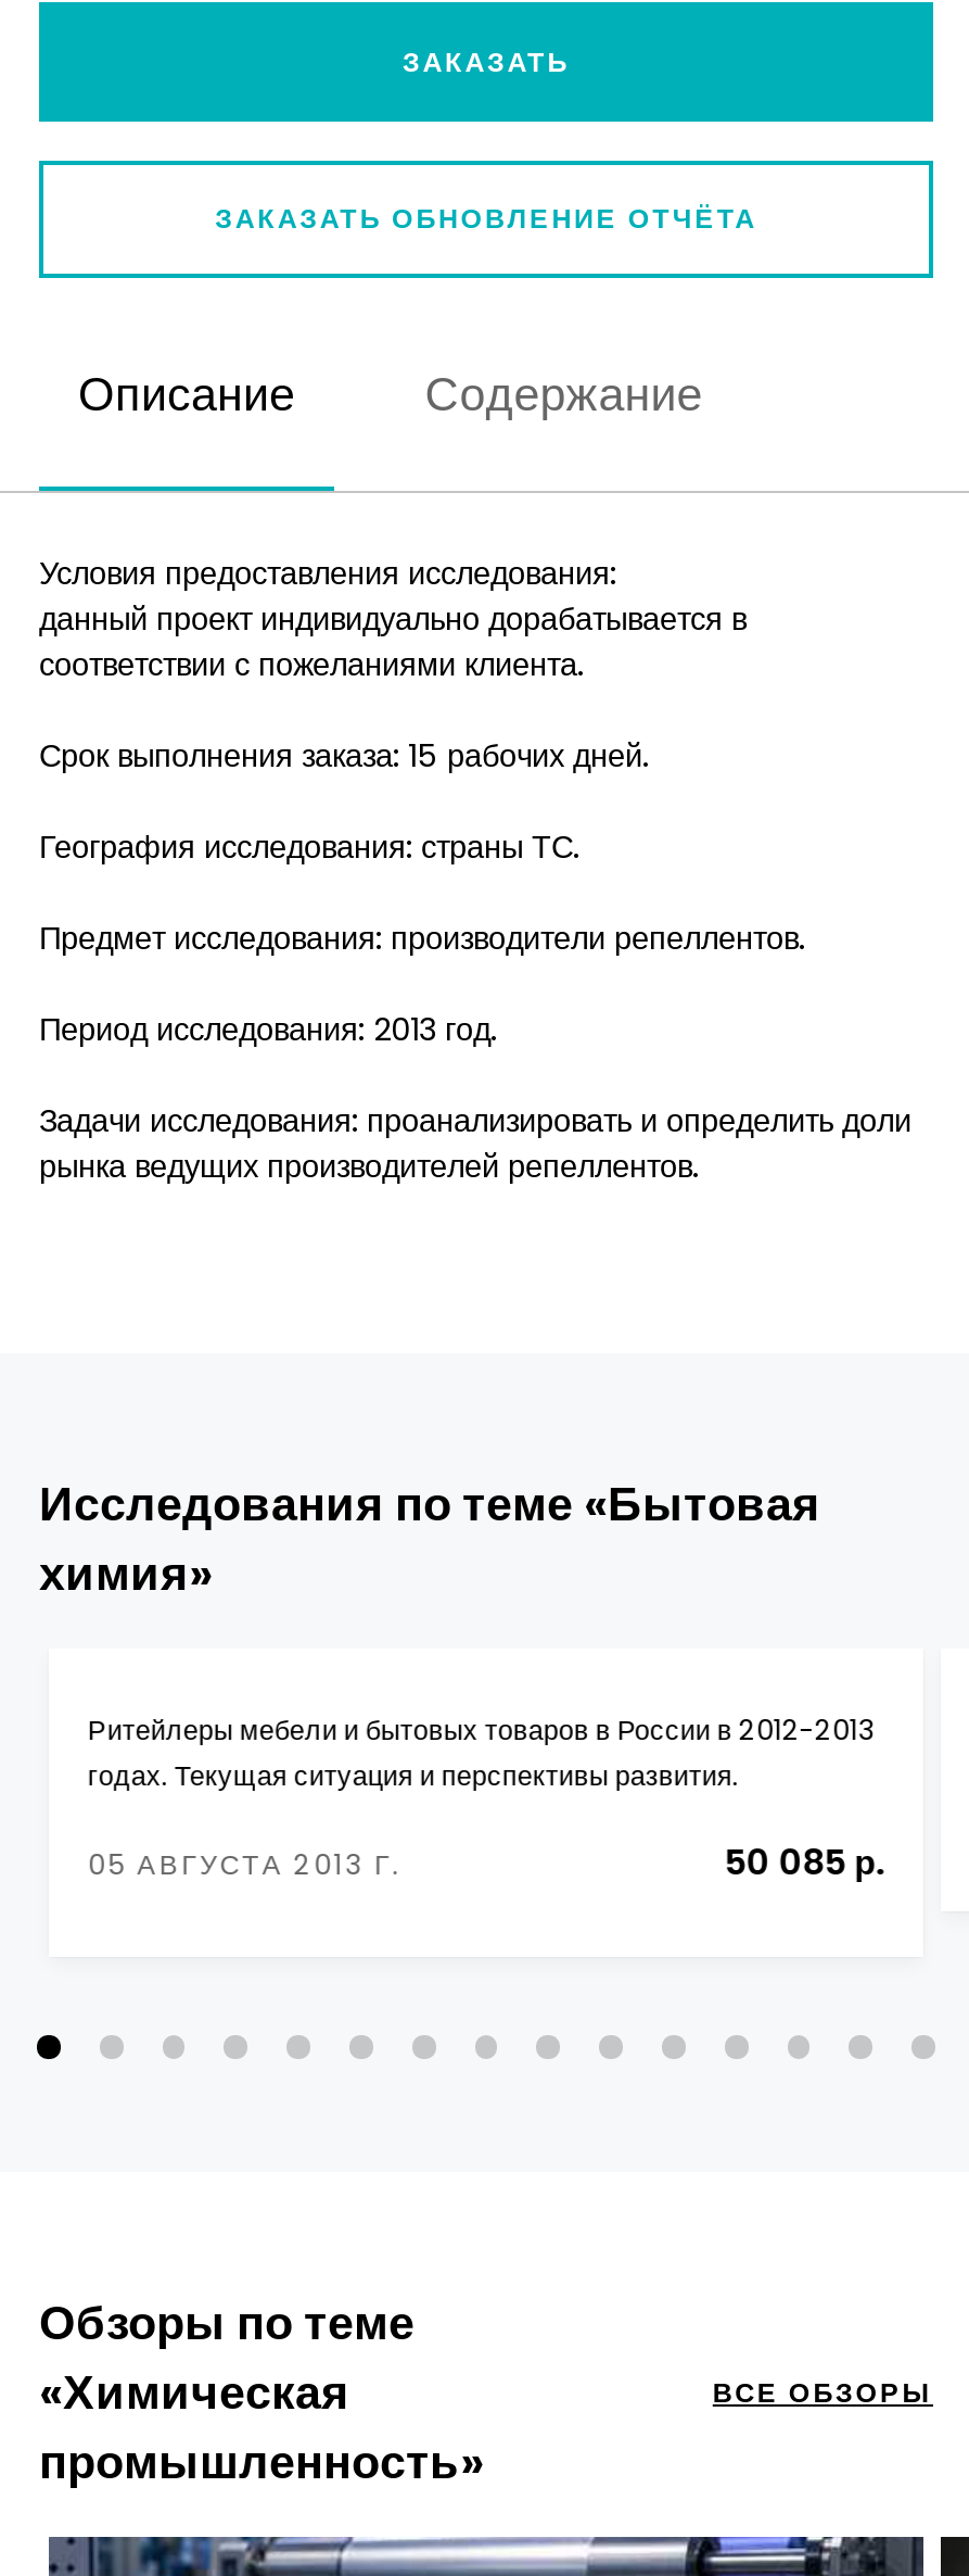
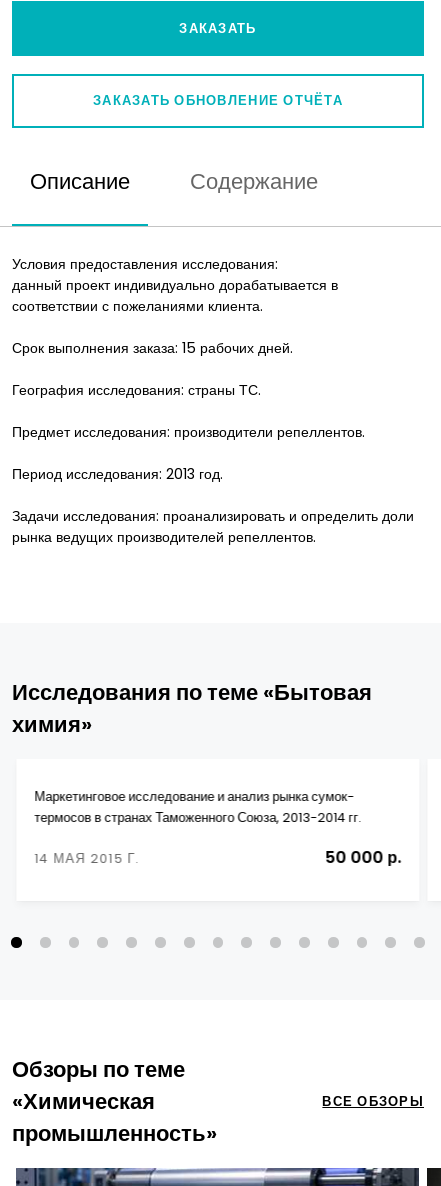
[88,1711,875,1794] Ритейлеры мебели и бытовых товаров в России в 2012-2013 | годах. Текущая ситуация и перспективы развития. -> [34,788,361,826] Маркетинговое исследование и анализ рынка сумок- | термосов в странах Таможенного Союза, 2013-2014 гг.
[88,1838,885,1888] 05 АВГУСТА 2013 Г. | 50 085 р. -> [34,846,402,869] 14 МАЯ 2015 Г. | 50 000 р.

